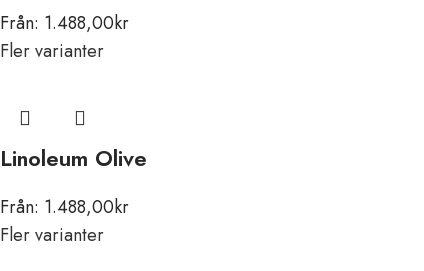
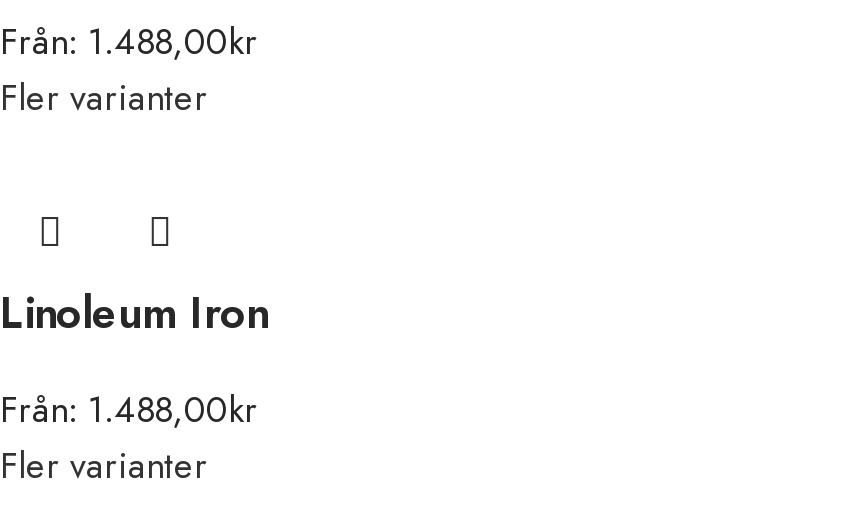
[0,142,147,174] Linoleum Olive -> [0,280,268,344] Linoleum Iron

